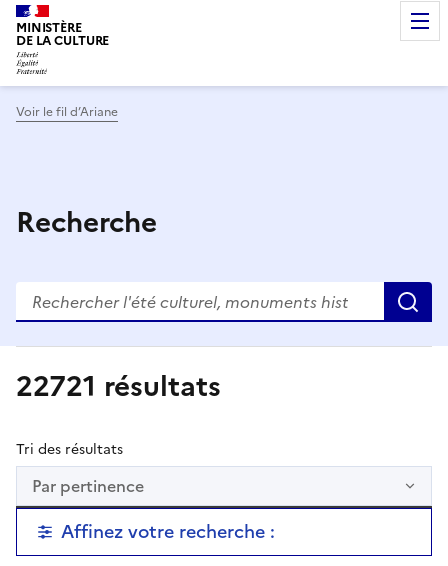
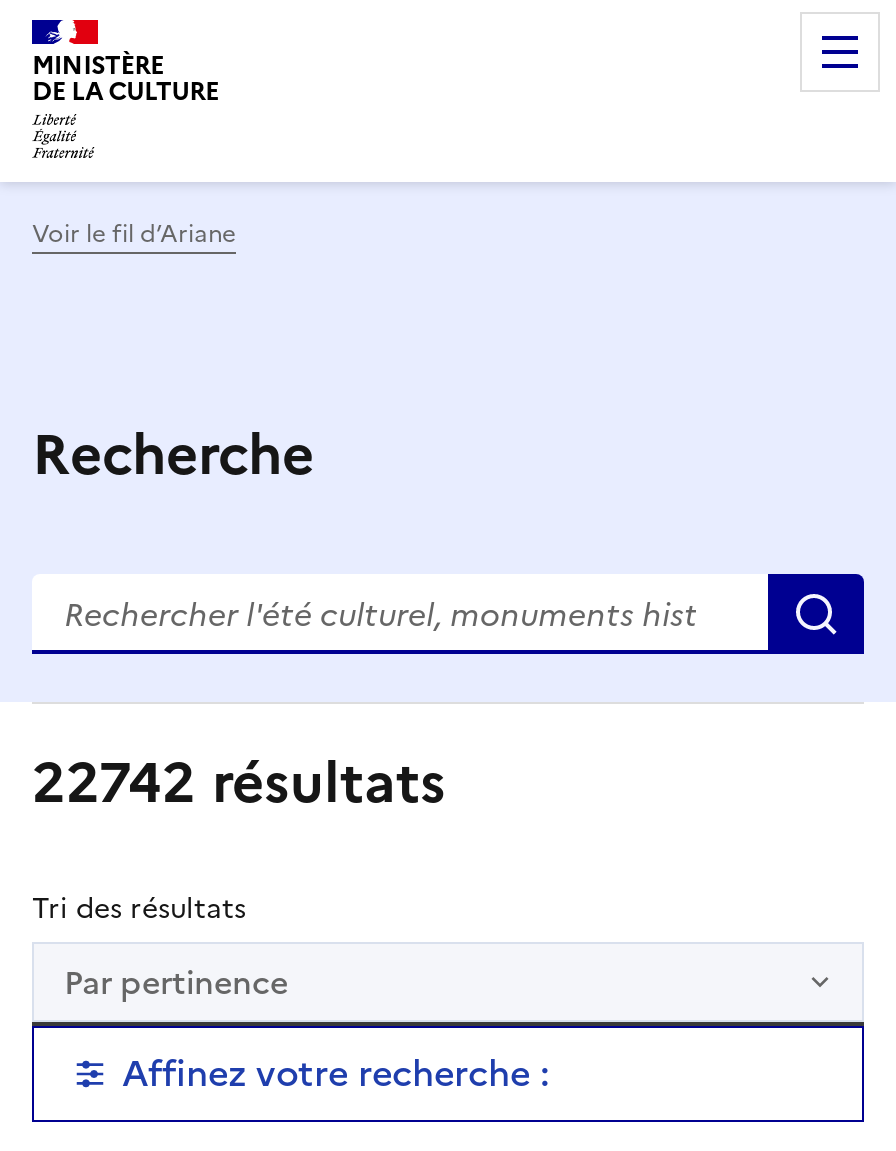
[16,364,221,406] 22721 résultats -> [32,739,446,823] 22742 résultats

